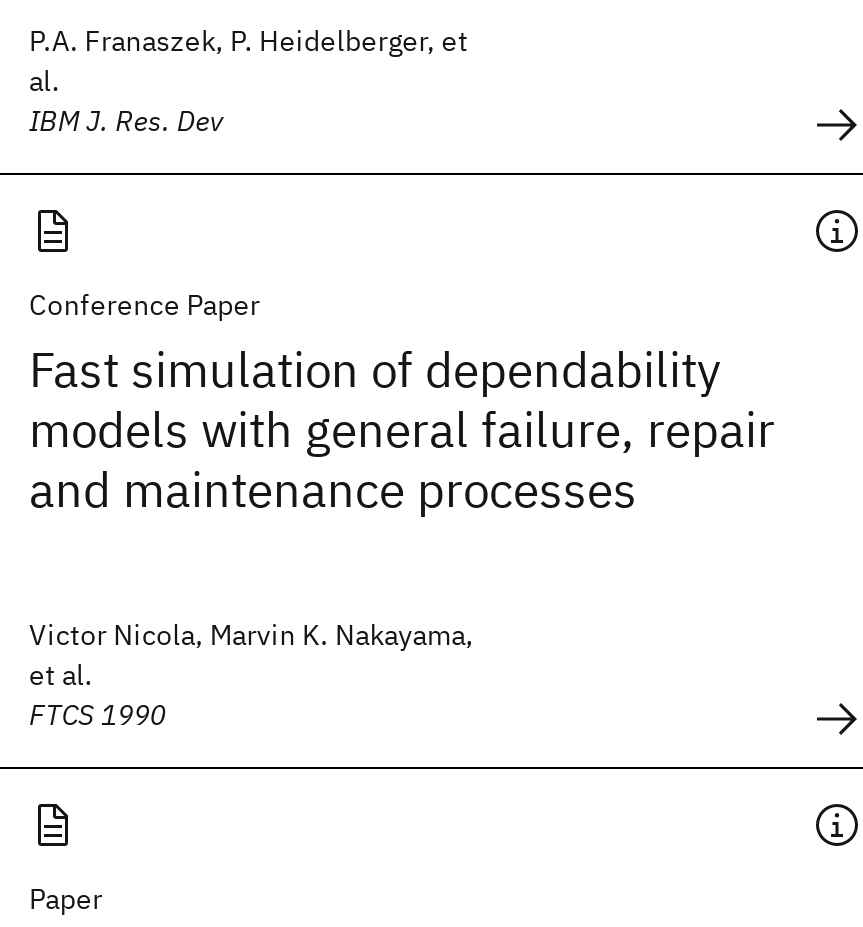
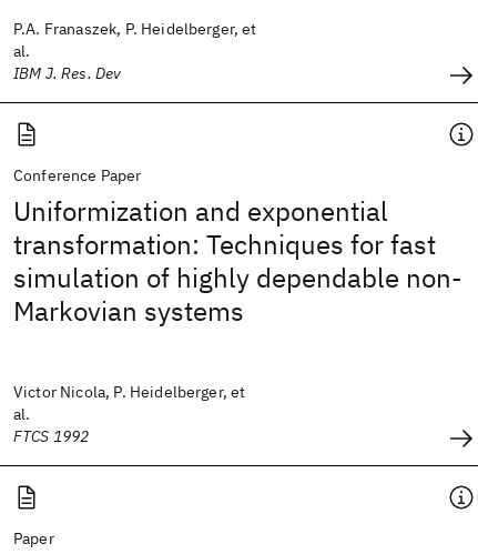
[29,337,775,521] Fast simulation of dependability | models with general failure, repair | and maintenance processes -> [13,193,462,329] Uniformization and exponential | transformation: Techniques for fast | simulation of highly dependable non- | Markovian systems
[29,617,474,733] Victor Nicola, Marvin K. Nakayama, | et al. | FTCS 1990 -> [13,382,246,446] Victor Nicola, P. Heidelberger, et | al. | FTCS 1992

